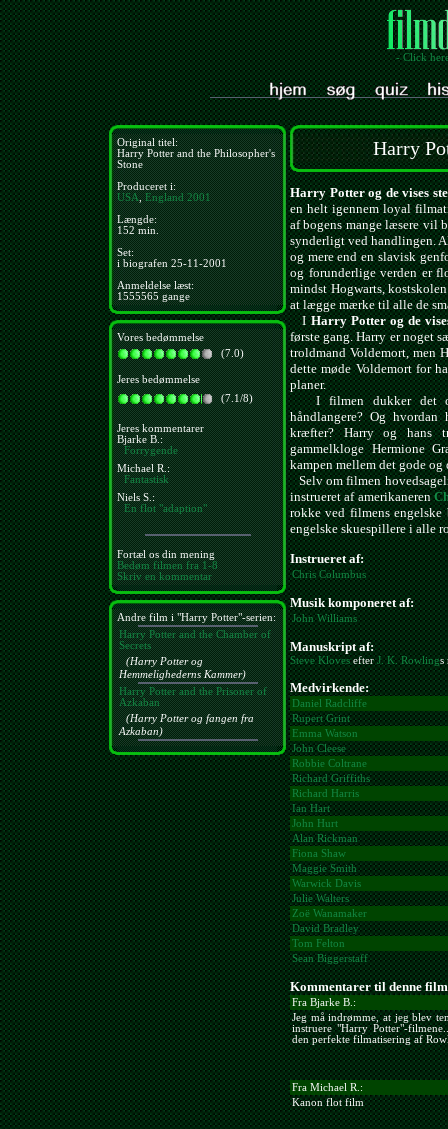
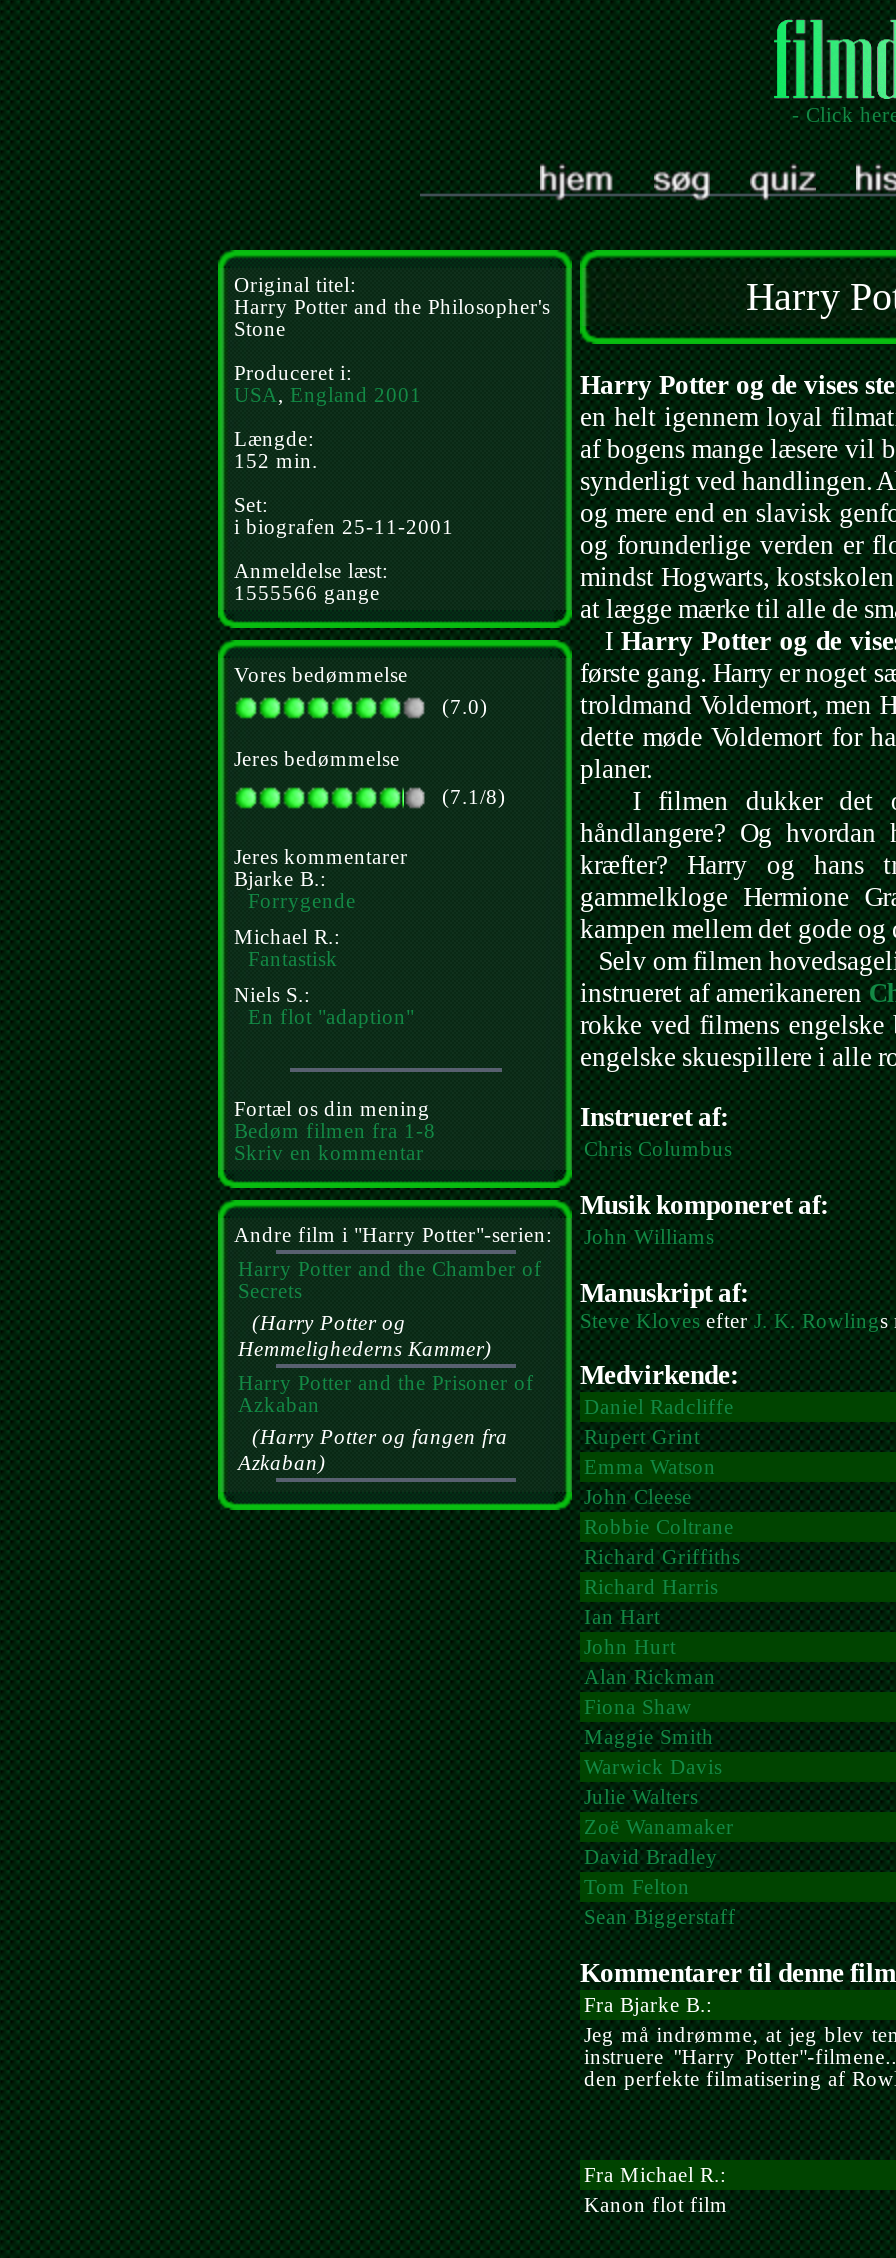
[117,291,190,302] 1555565 gange -> [234,582,380,604] 1555566 gange

